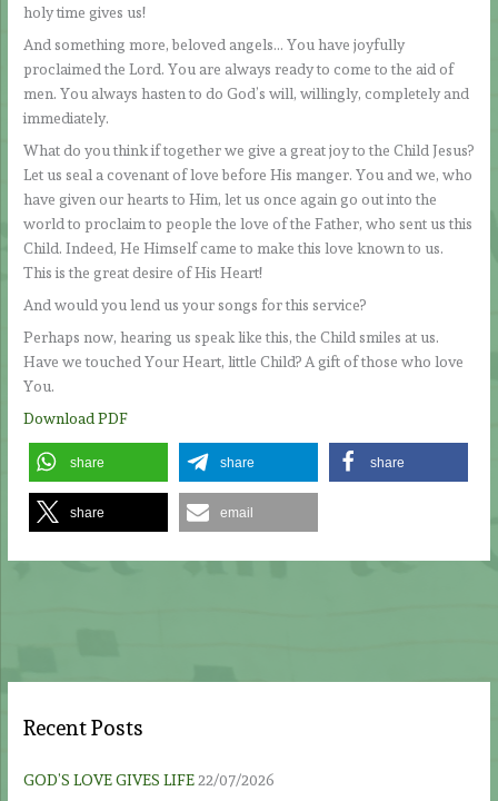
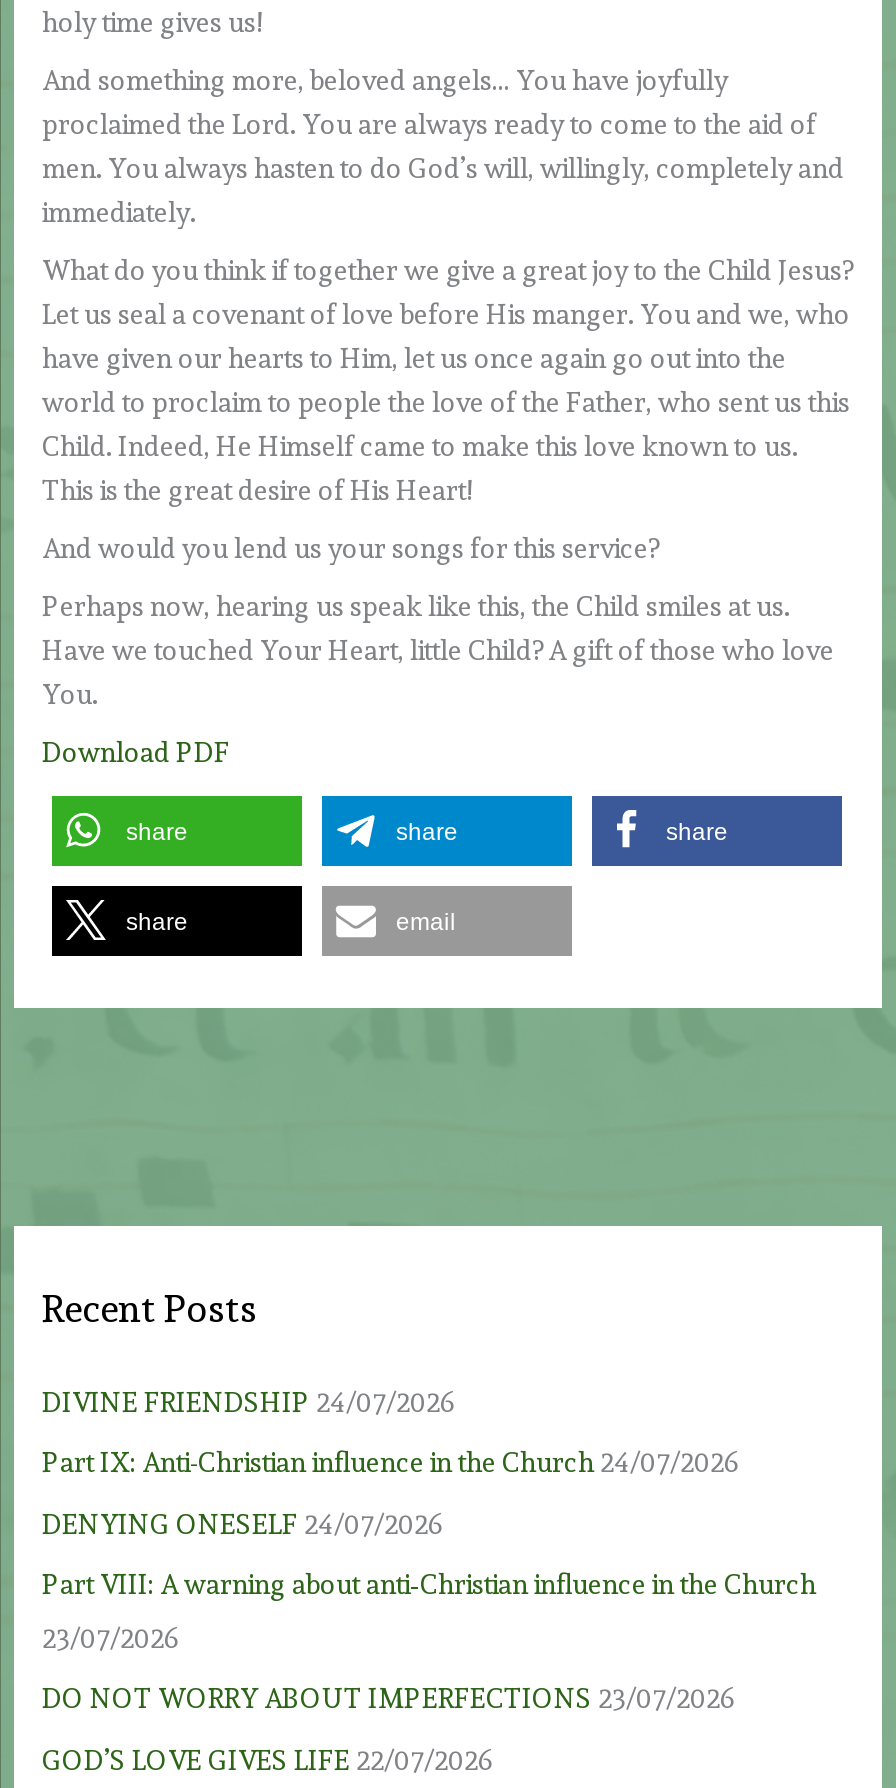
none -> [42,1386,816,1715] DIVINE FRIENDSHIP 24/07/2026 | Part IX: Anti-Christian influence in the Church 24/07/2026 | DENYING ONESELF 24/07/2026 | Part VIII: A warning about anti‑Christian influence in the Church | 23/07/2026 | DO NOT WORRY ABOUT IMPERFECTIONS 23/07/2026

